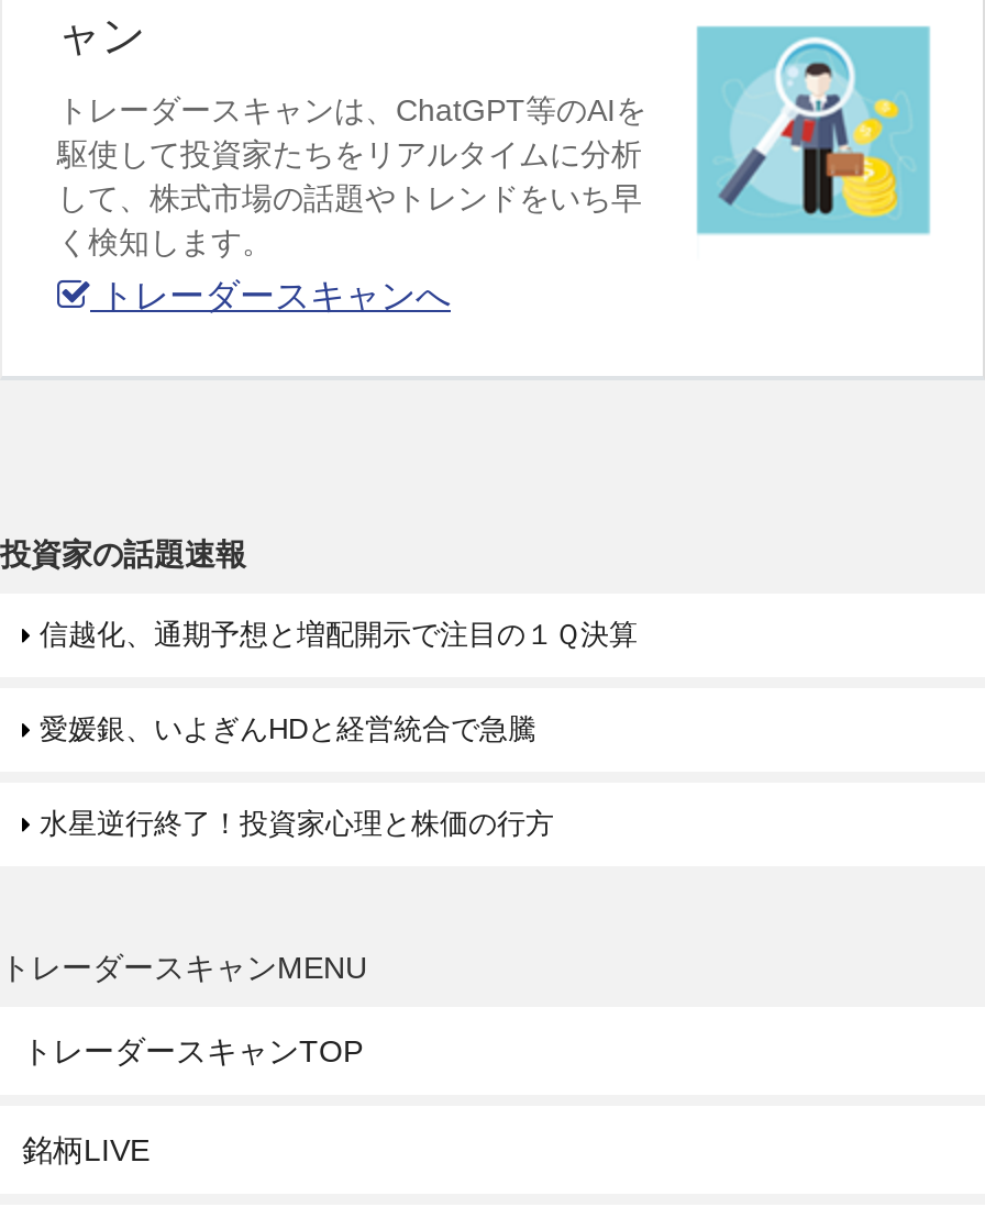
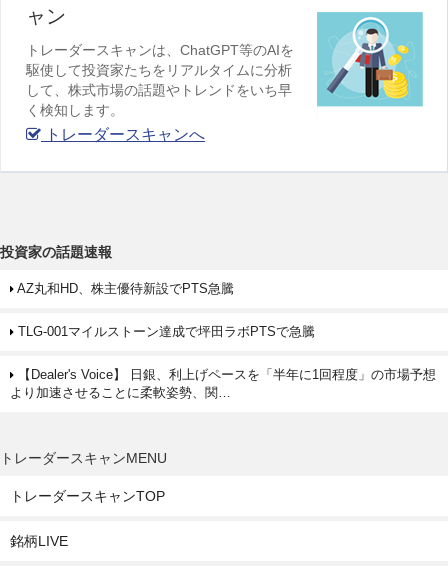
[31,617,638,650] 信越化、通期予想と増配開示で注目の１Ｑ決算 -> [14,280,234,295] AZ丸和HD、株主優待新設でPTS急騰
[31,711,536,744] 愛媛銀、いよぎんHDと経営統合で急騰 -> [14,323,315,338] TLG-001マイルストーン達成で坪田ラボPTSで急騰
[31,806,554,839] 水星逆行終了！投資家心理と株価の行方 -> [10,366,436,399] 【Dealer's Voice】 日銀、利上げペースを「半年に1回程度」の市場予想 | より加速させることに柔軟姿勢、関…

